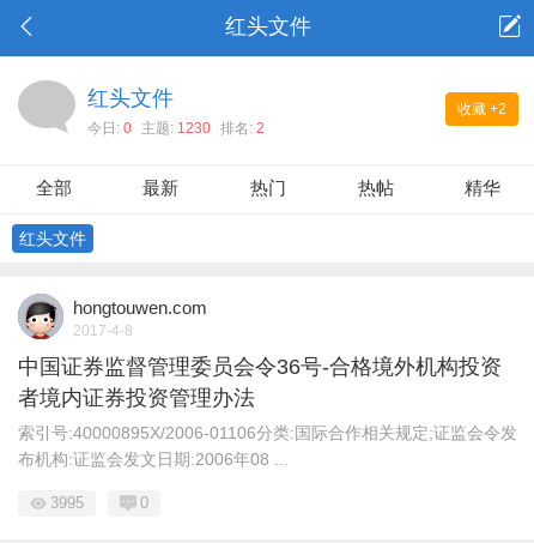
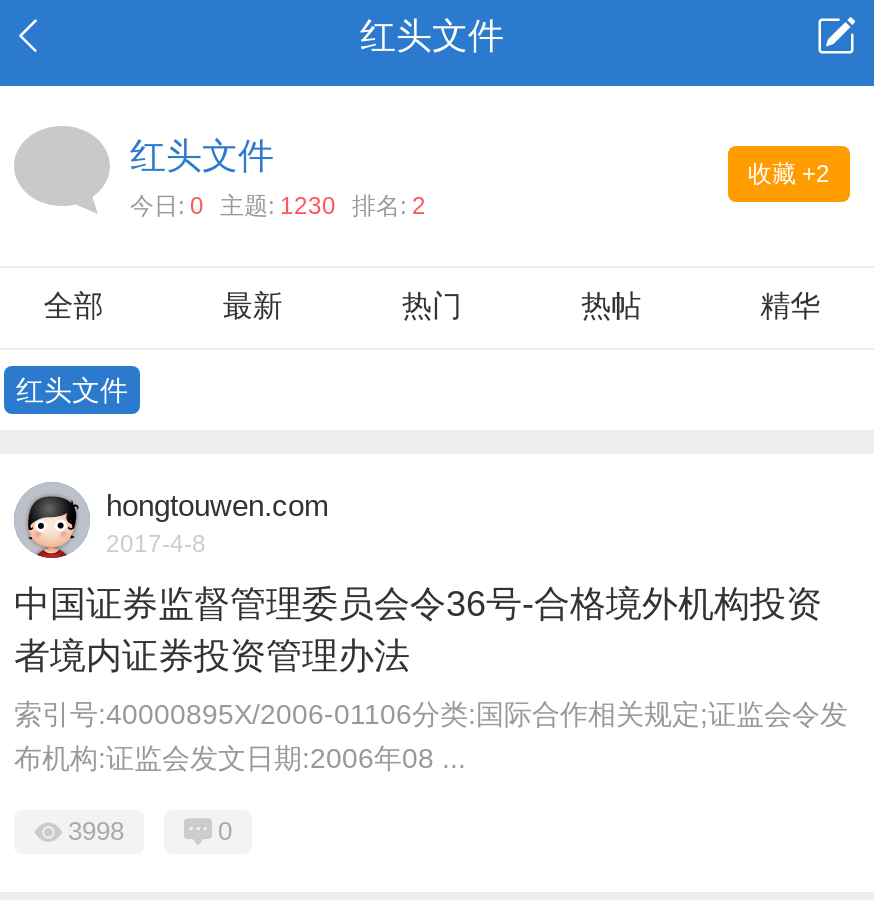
[50,494,84,512] 3995 -> [68,816,124,846] 3998

